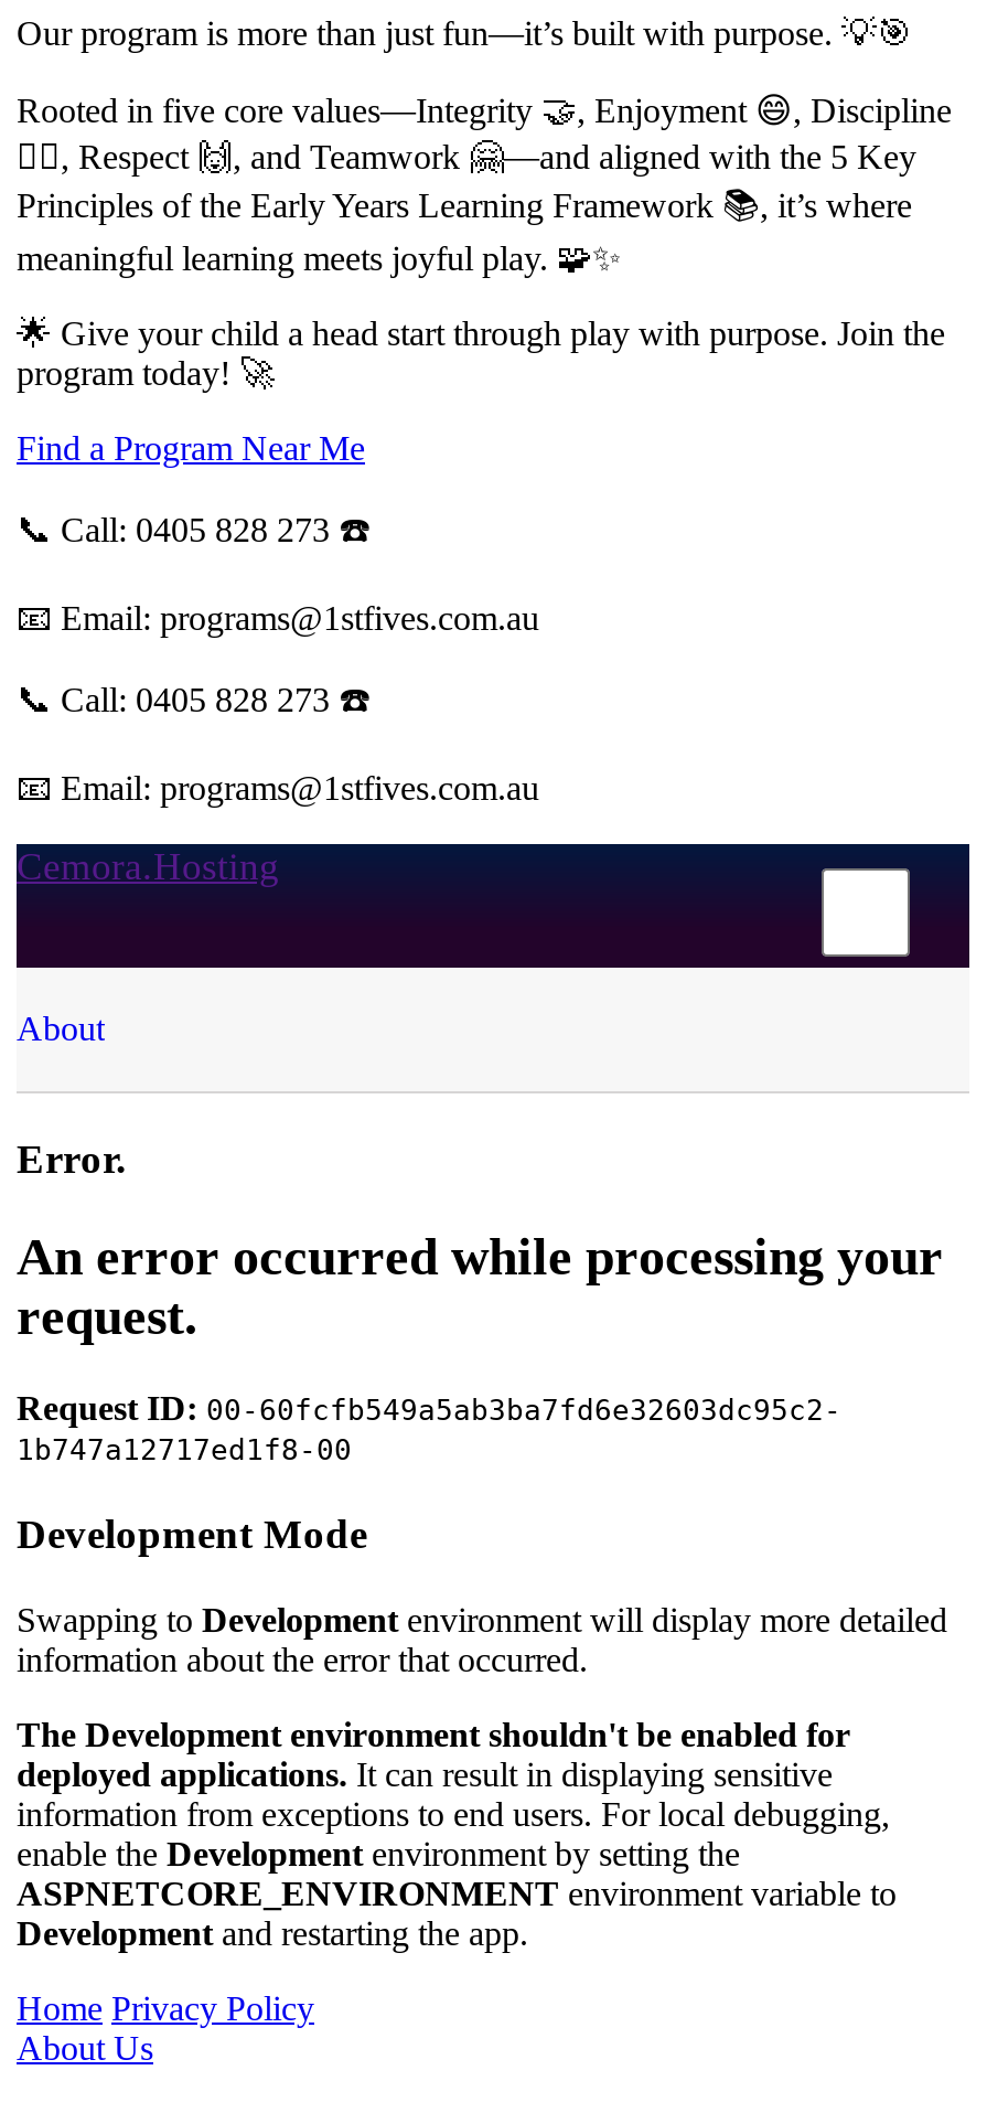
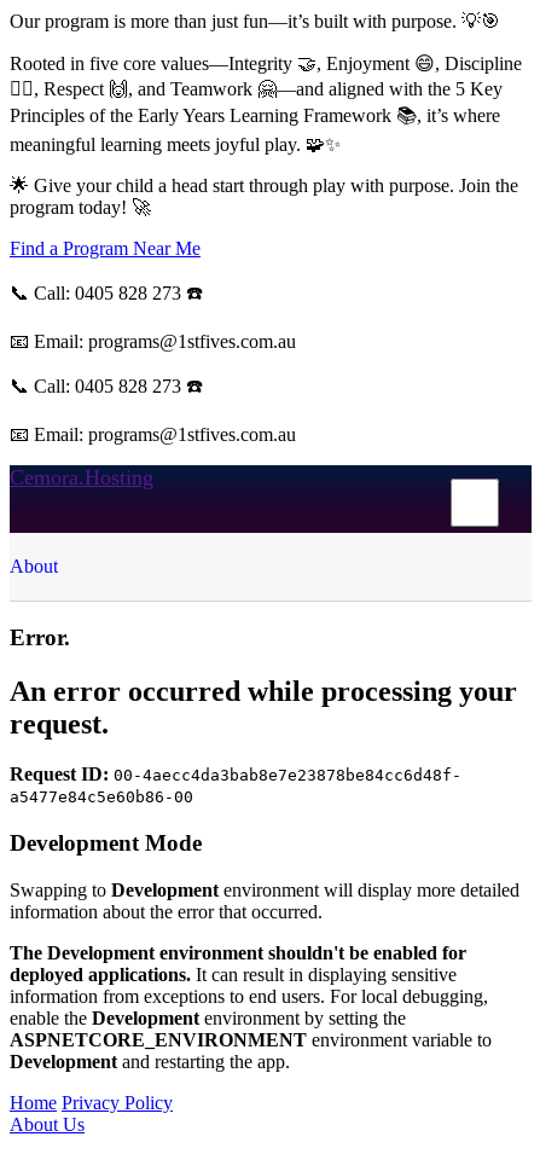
[17,1390,841,1468] Request ID: 00-60fcfb549a5ab3ba7fd6e32603dc95c2- | 1b747a12717ed1f8-00 -> [10,764,461,807] Request ID: 00-4aecc4da3bab8e7e23878be84cc6d48f- | a5477e84c5e60b86-00

